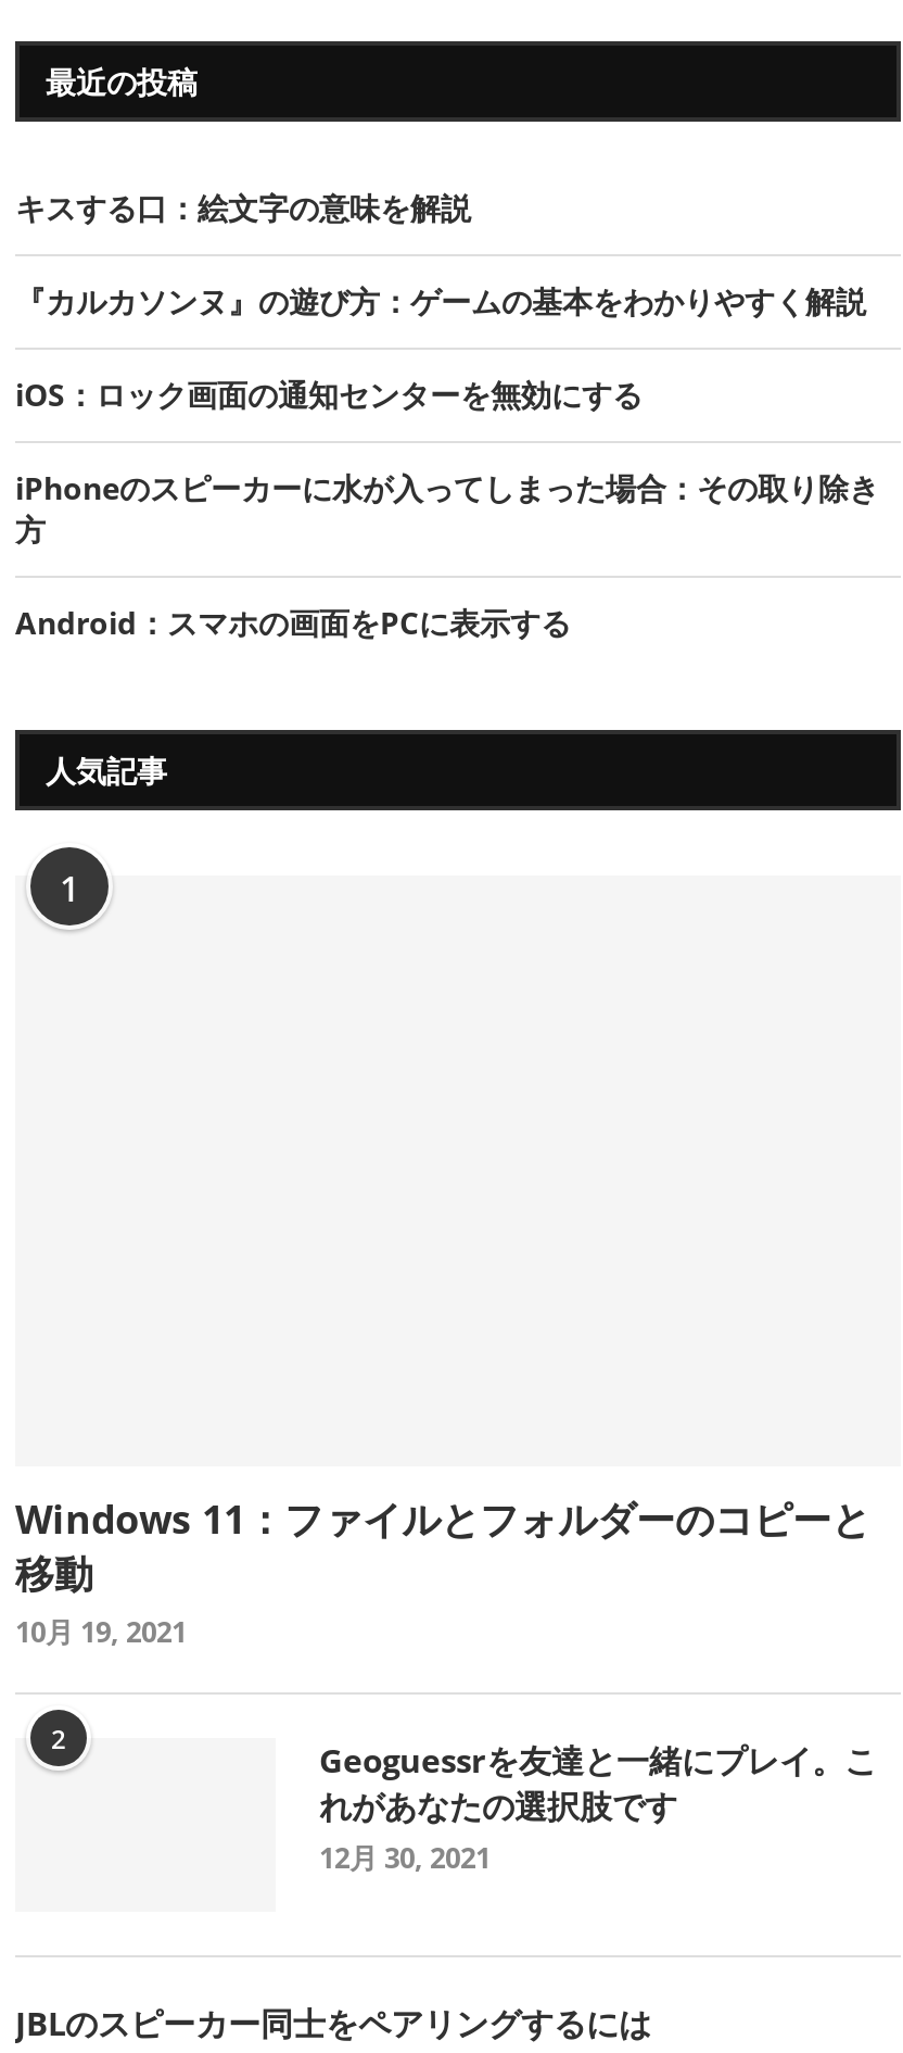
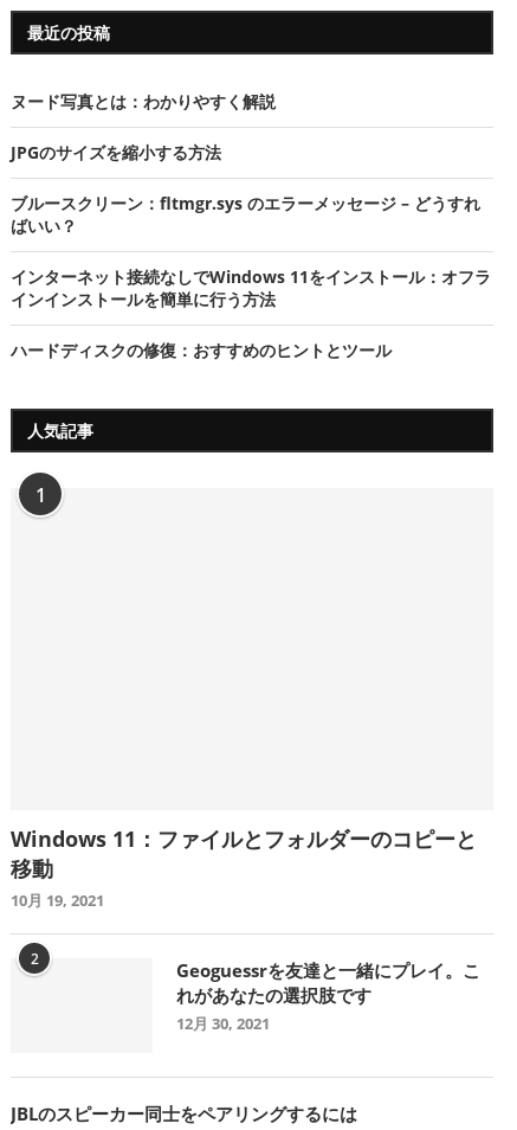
[15,186,471,228] キスする口：絵文字の意味を解説 -> [11,90,276,112] ヌード写真とは：わかりやすく解説
[15,280,866,321] 『カルカソンヌ』の遊び方：ゲームの基本をわかりやすく解説 -> [11,141,221,163] JPGのサイズを縮小する方法
[15,373,643,415] iOS：ロック画面の通知センターを無効にする -> [11,192,480,237] ブルースクリーン：fltmgr.sys のエラーメッセージ – どうすれ | ばいい？
[15,467,879,549] iPhoneのスピーカーに水が入ってしまった場合：その取り除き | 方 -> [11,265,491,310] インターネット接続なしでWindows 11をインストール：オフラ | インインストールを簡単に行う方法
[15,601,571,643] Android：スマホの画面をPCに表示する -> [11,339,392,361] ハードディスクの修復：おすすめのヒントとツール

